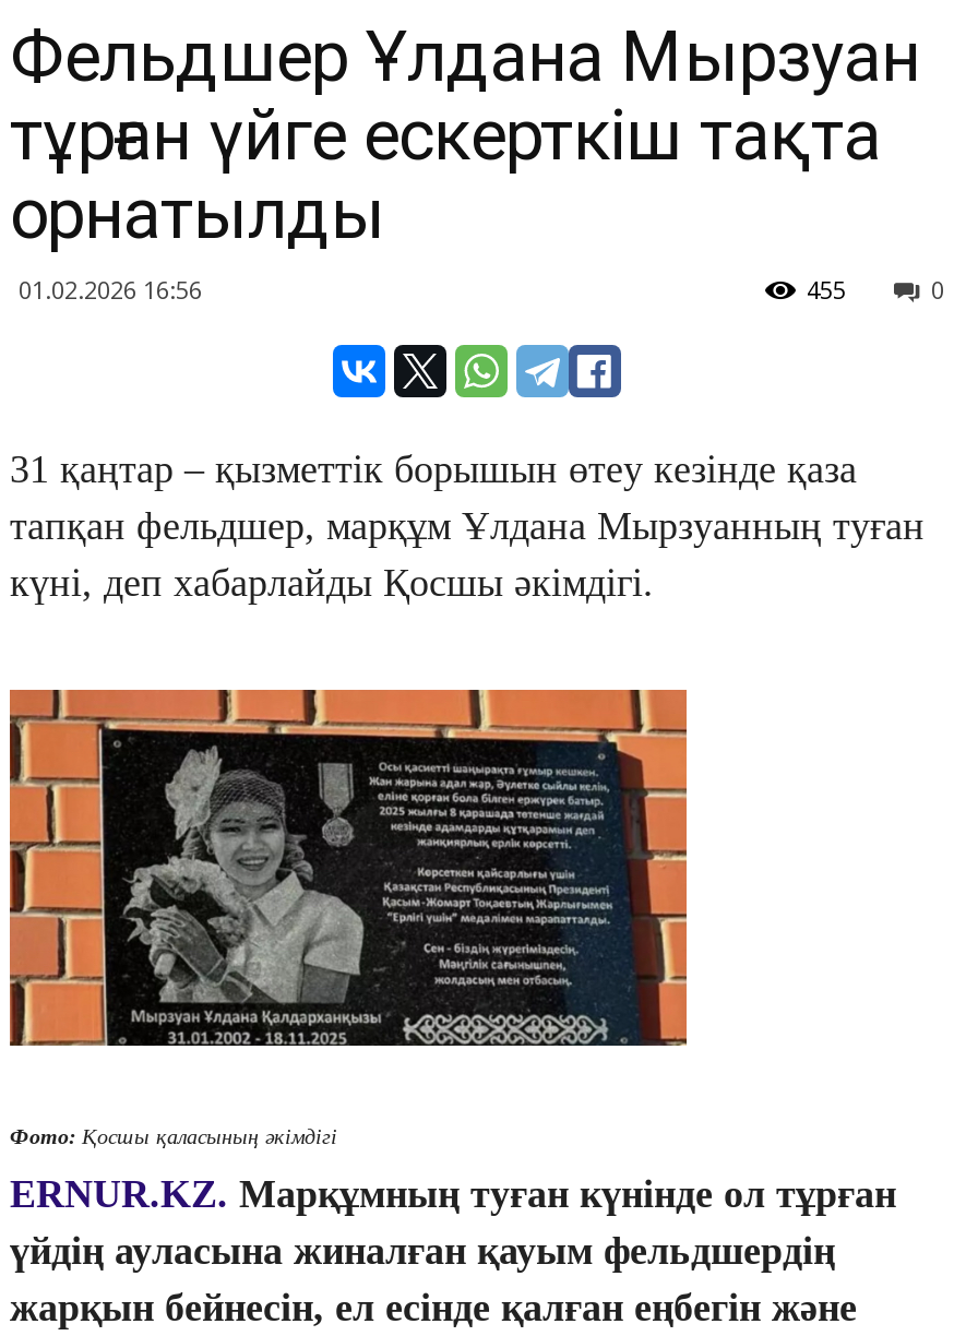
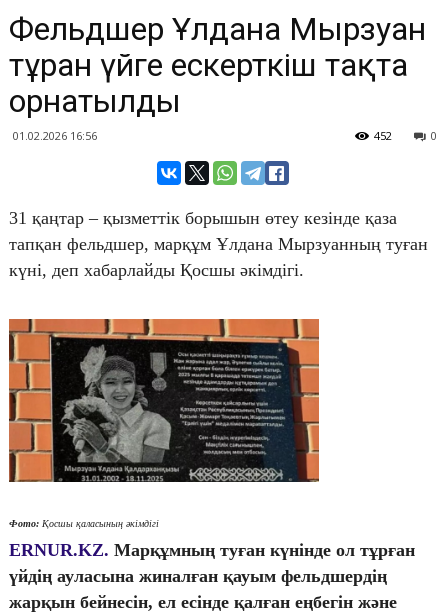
[807,273,846,306] 455 -> [374,128,392,143] 452

